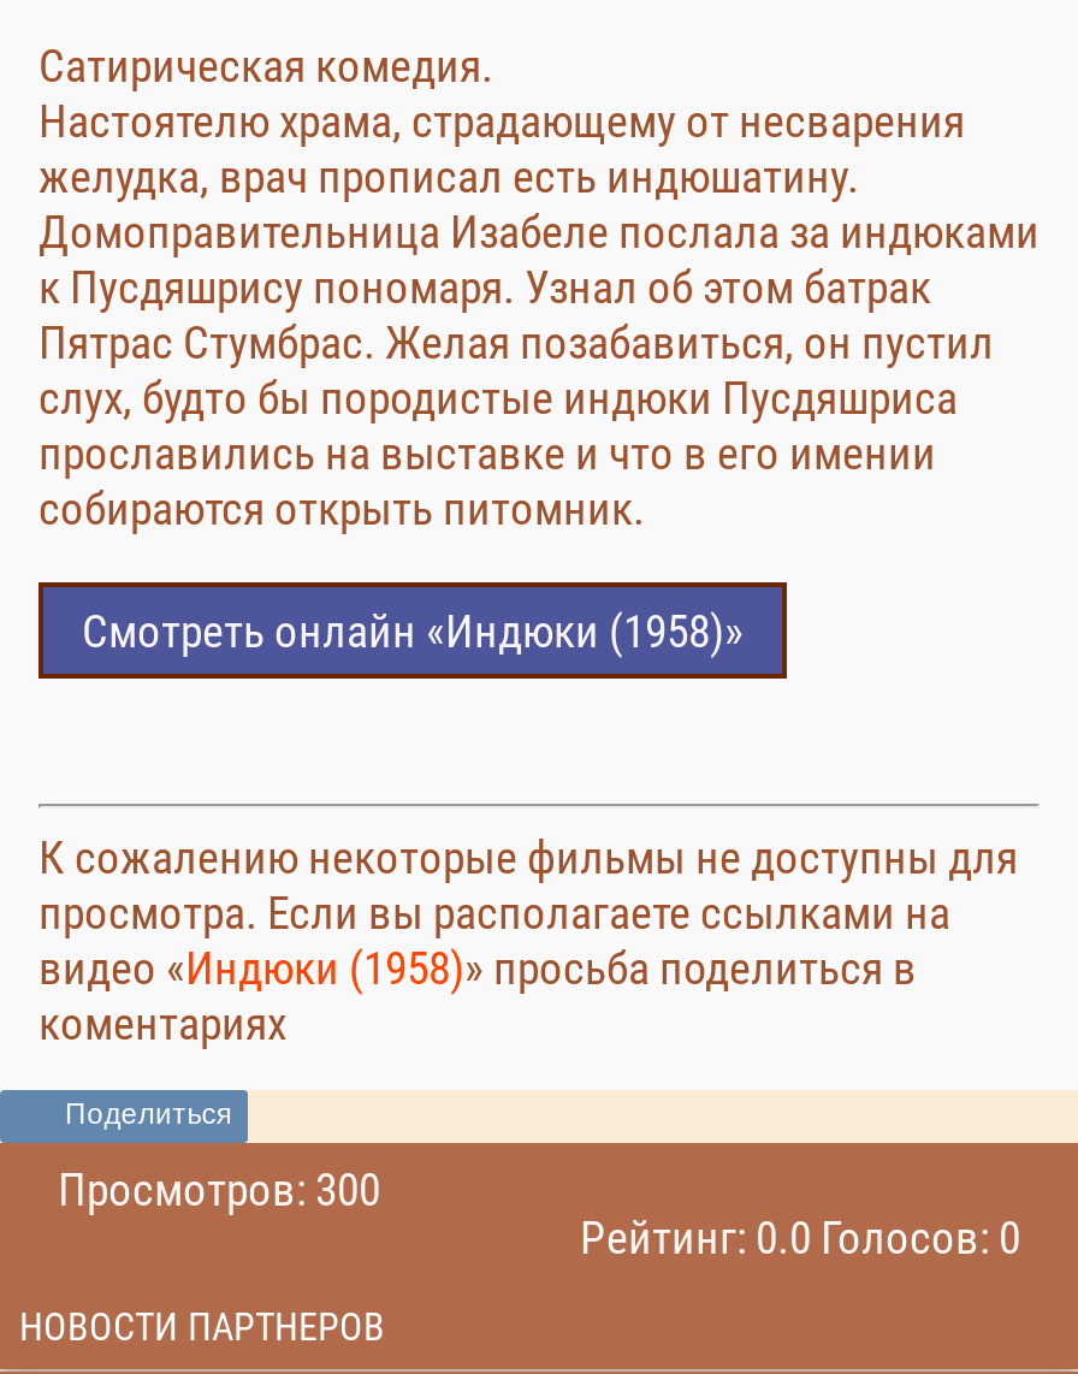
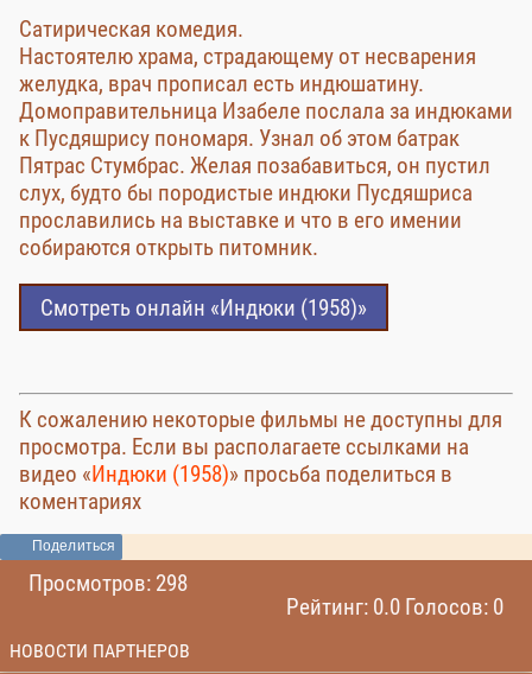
[58,1163,380,1218] Просмотров: 300 -> [28,570,188,597] Просмотров: 298

